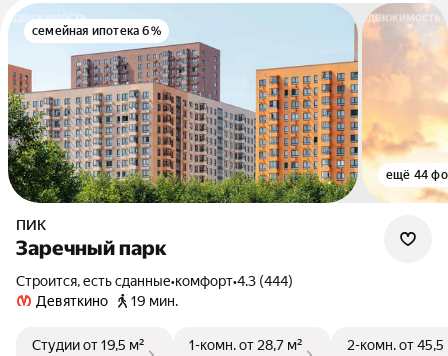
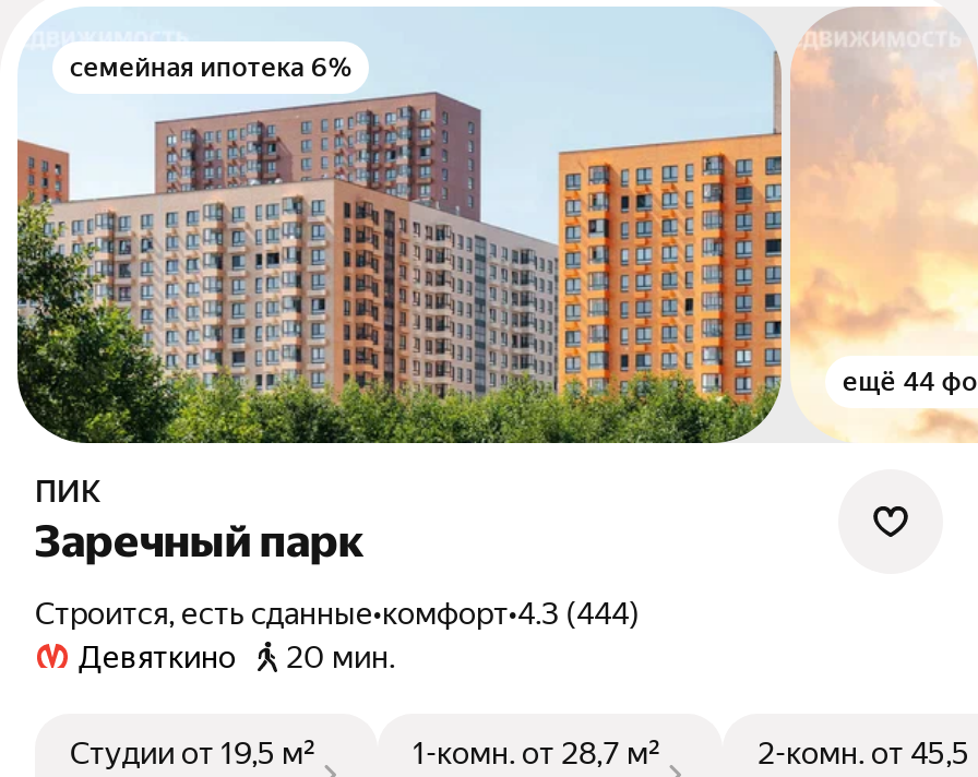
[36,293,178,309] Девяткино 19 мин. -> [79,640,395,675] Девяткино 20 мин.

